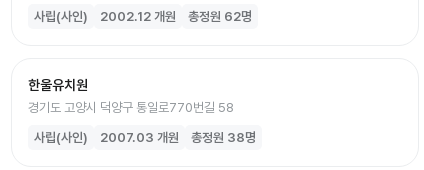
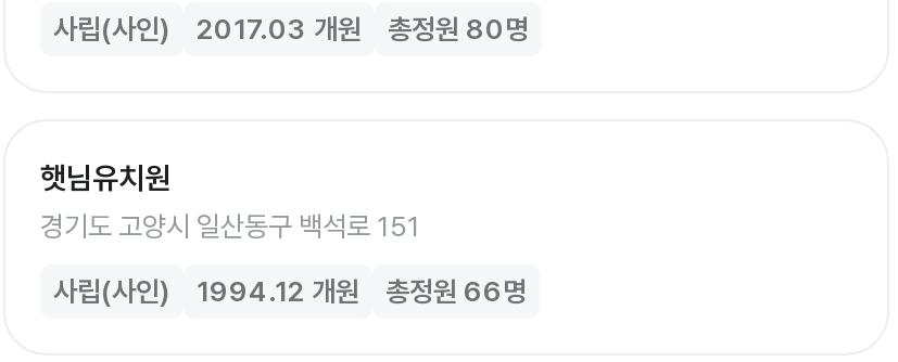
[100,9,252,24] 2002.12 개원 | 총정원 62명 -> [197,13,529,46] 2017.03 개원 | 총정원 80명
[28,77,234,115] 한울유치원 | 경기도 고양시 덕양구 통일로770번길 58 -> [40,161,420,243] 햇님유치원 | 경기도 고양시 일산동구 백석로 151
[100,130,256,145] 2007.03 개원 | 총정원 38명 -> [197,276,527,308] 1994.12 개원 | 총정원 66명

